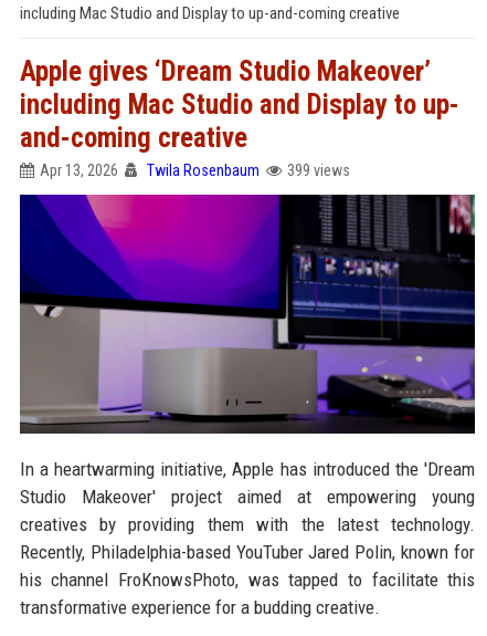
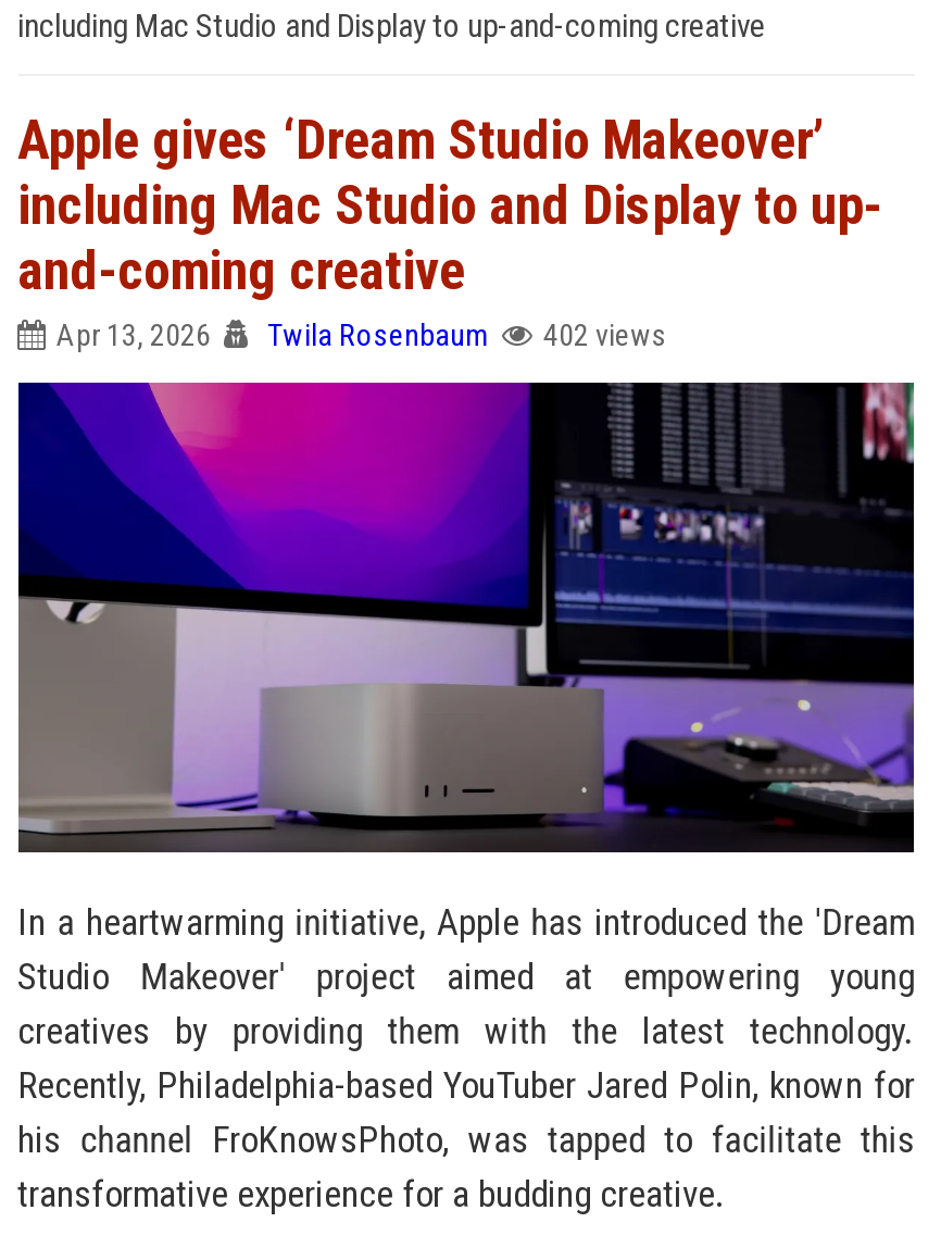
[39,161,350,179] Apr 13, 2026 Twila Rosenbaum 399 views -> [57,317,667,352] Apr 13, 2026 Twila Rosenbaum 402 views

